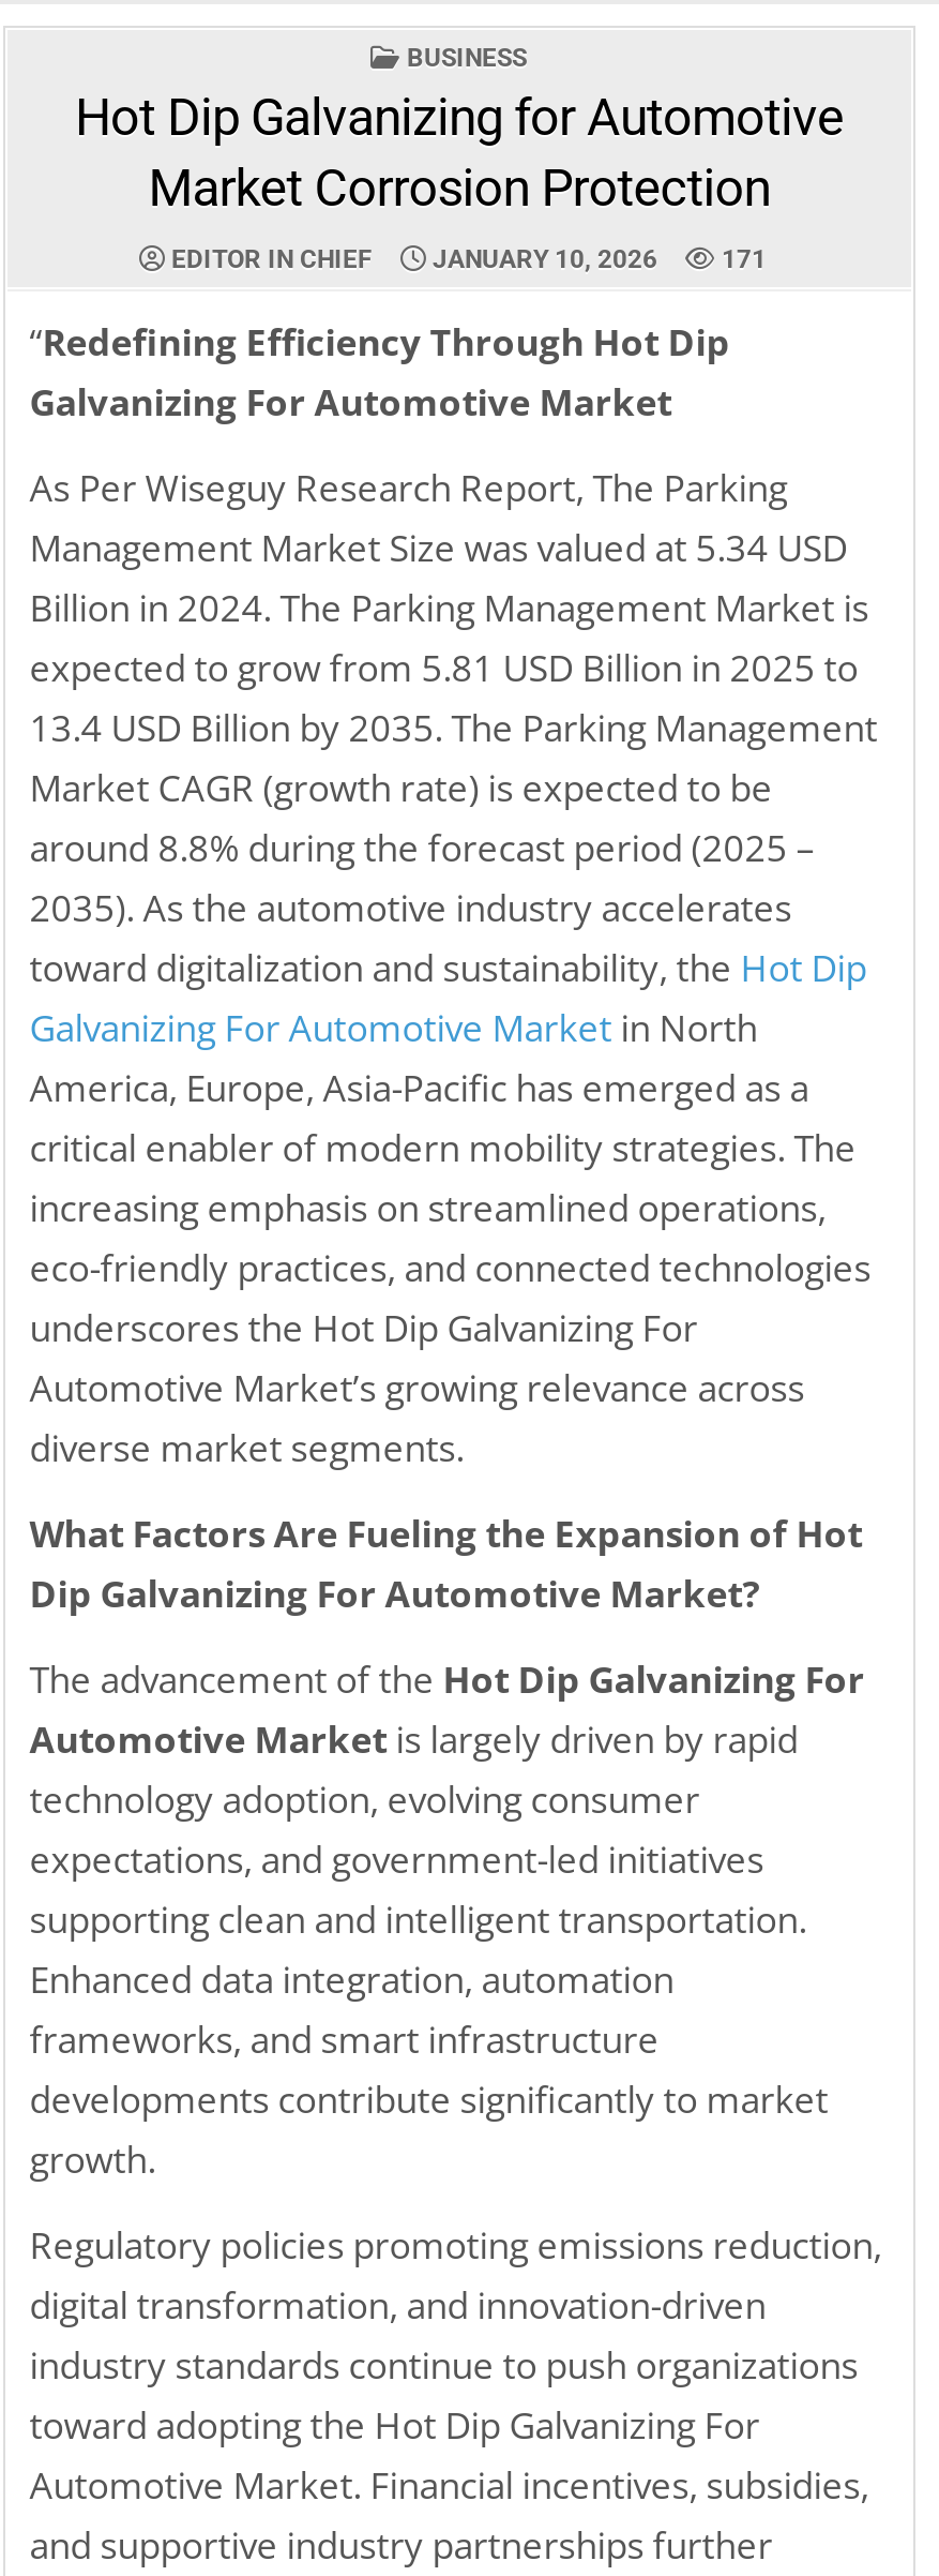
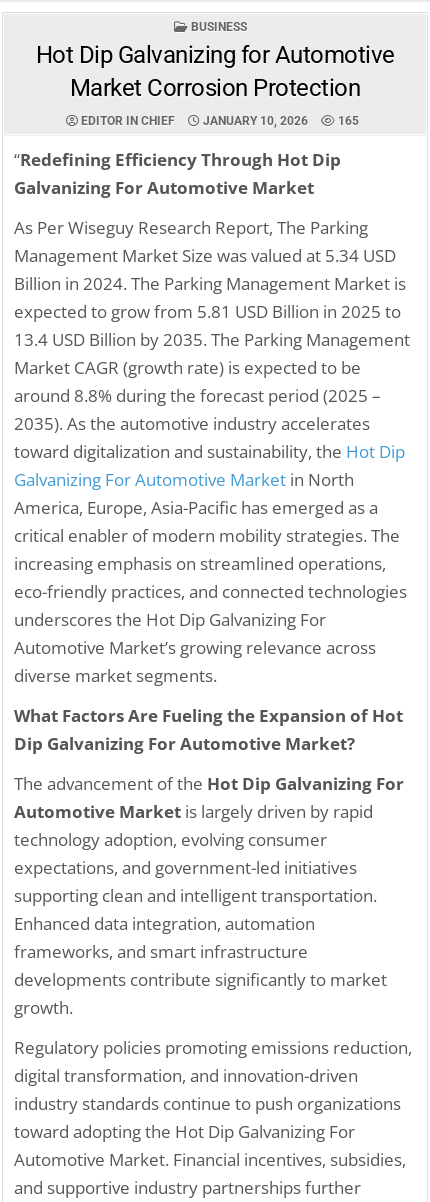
[722,244,767,274] 171 -> [337,114,358,128] 165

